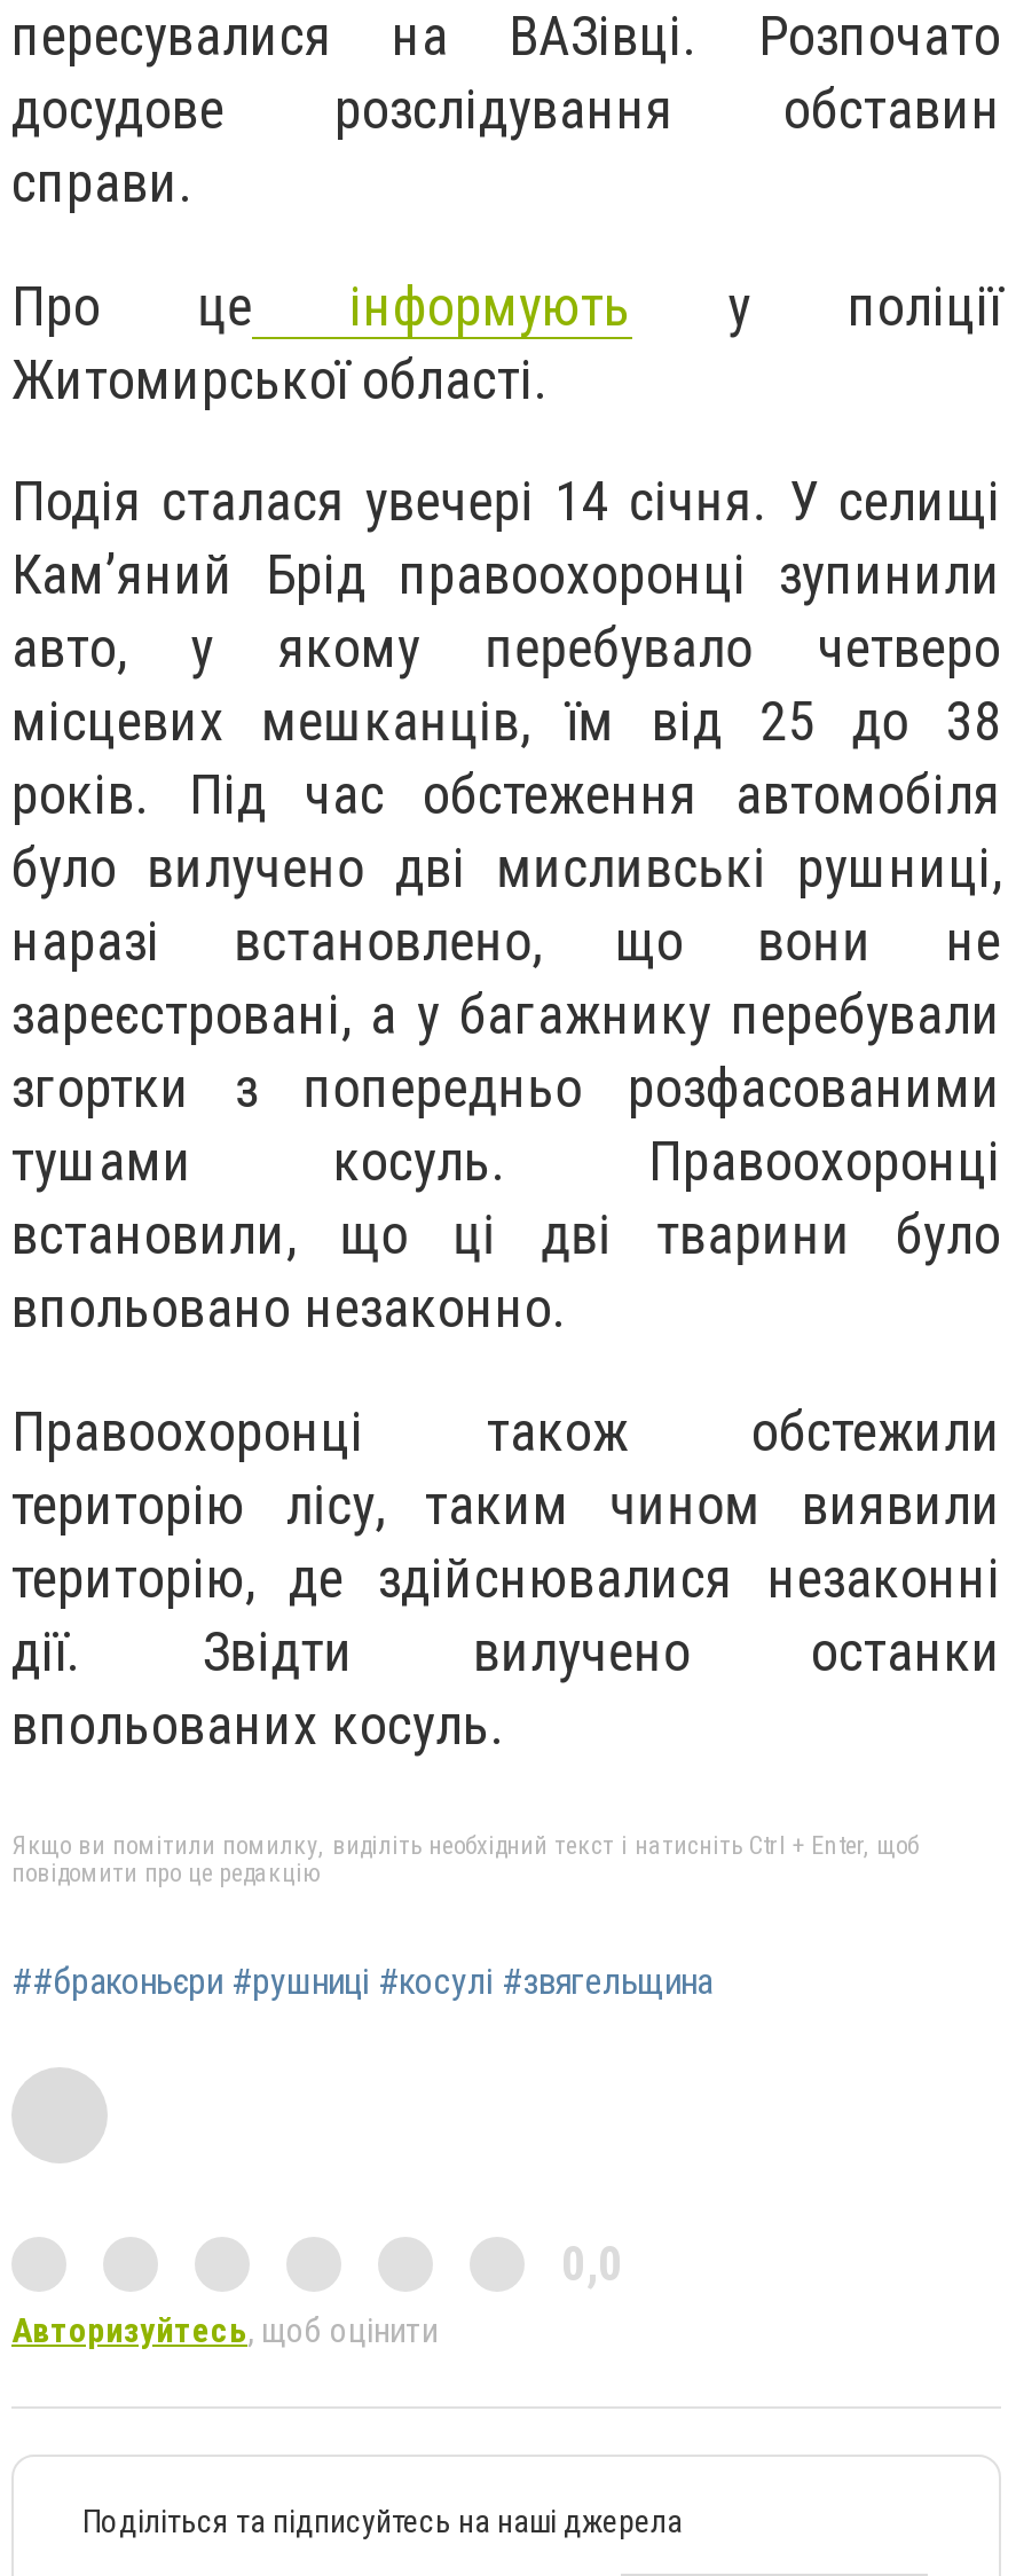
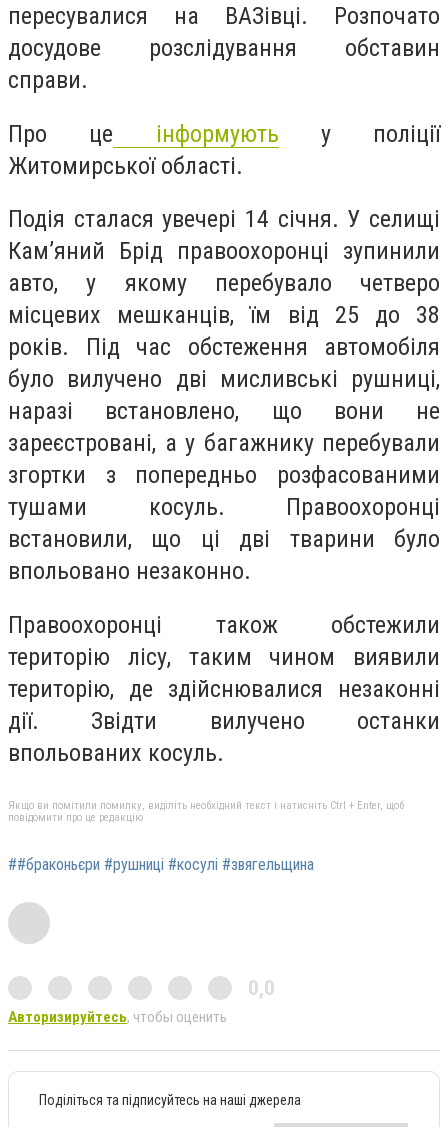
[11,2311,438,2352] Авторизуйтесь, щоб оцінити -> [8,1008,227,1026] Авторизируйтесь, чтобы оценить

